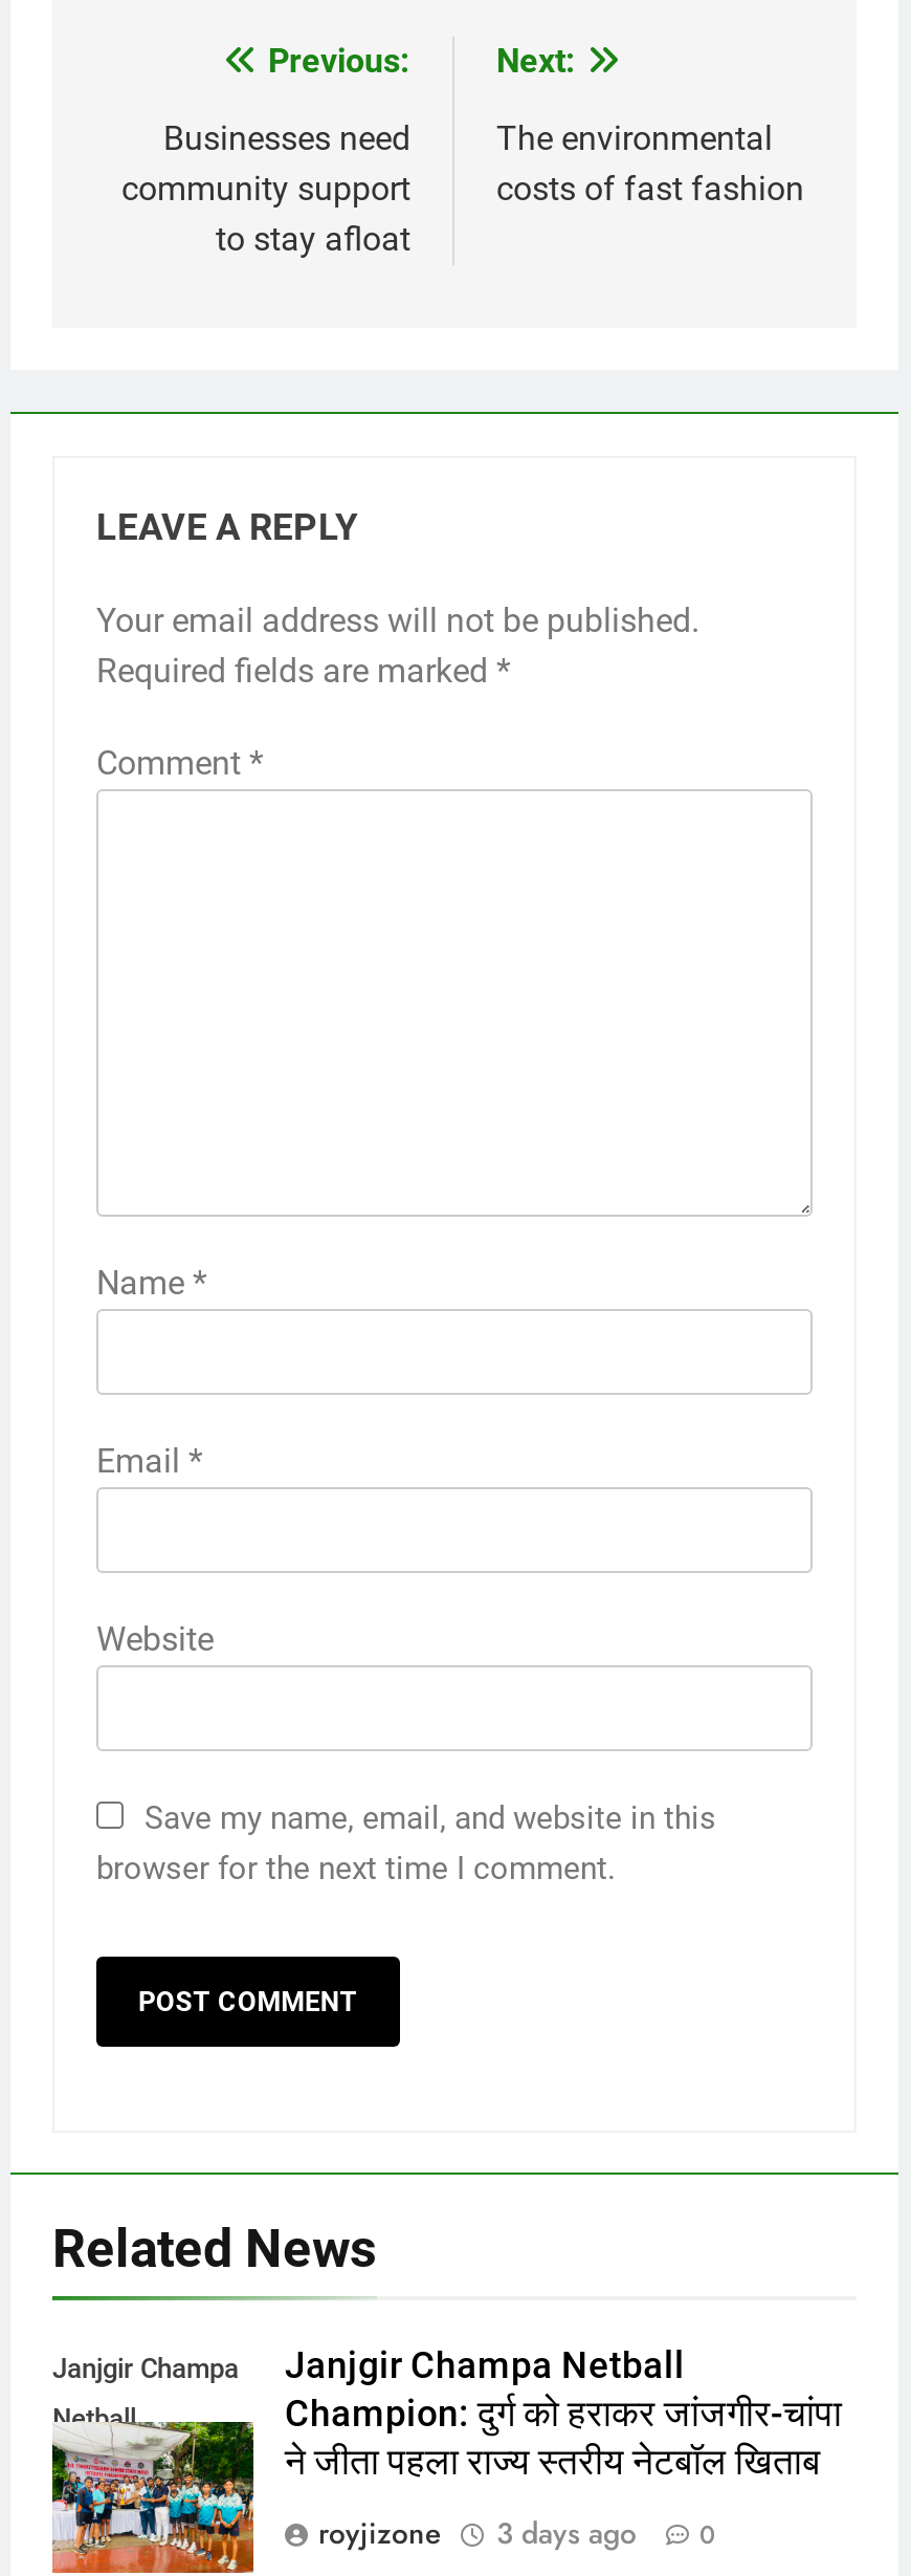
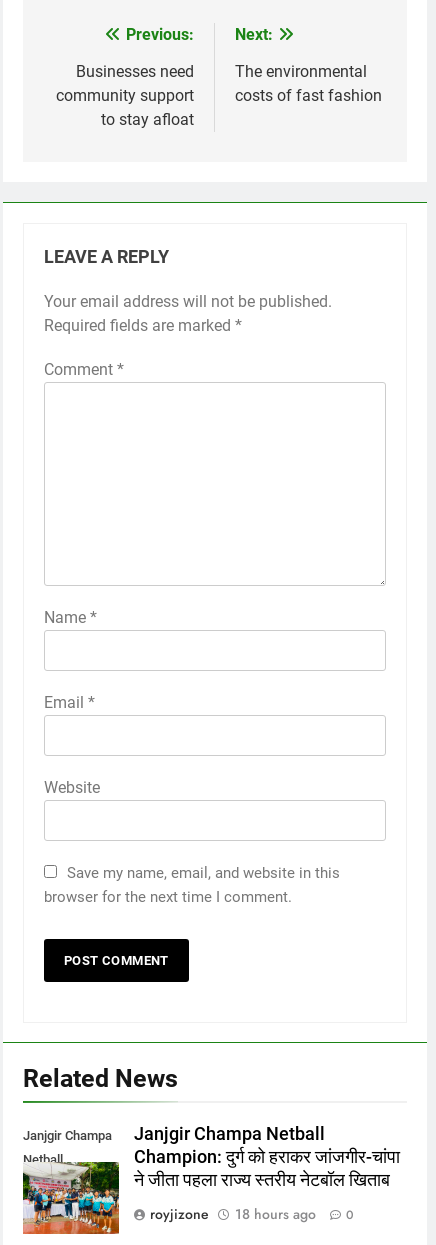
[318,2512,716,2554] royjizone 3 days ago 0 -> [150,1204,354,1224] royjizone 18 hours ago 0

